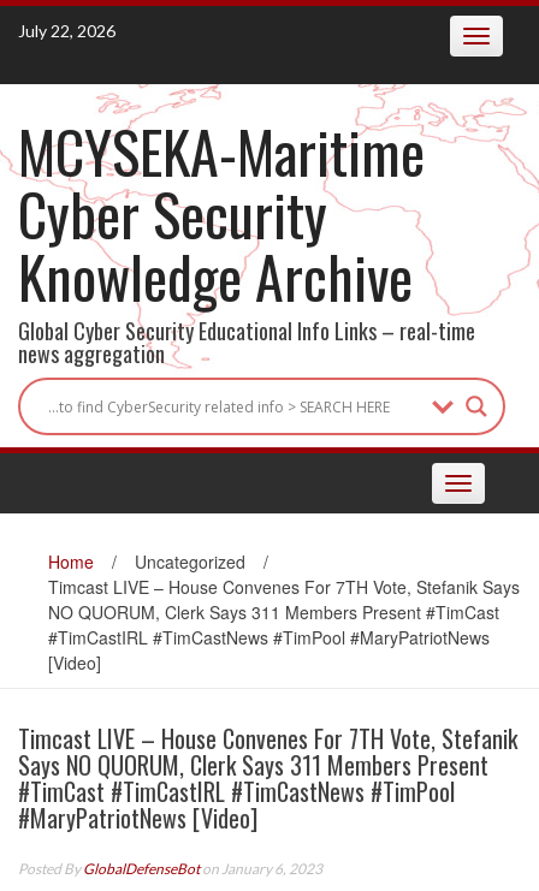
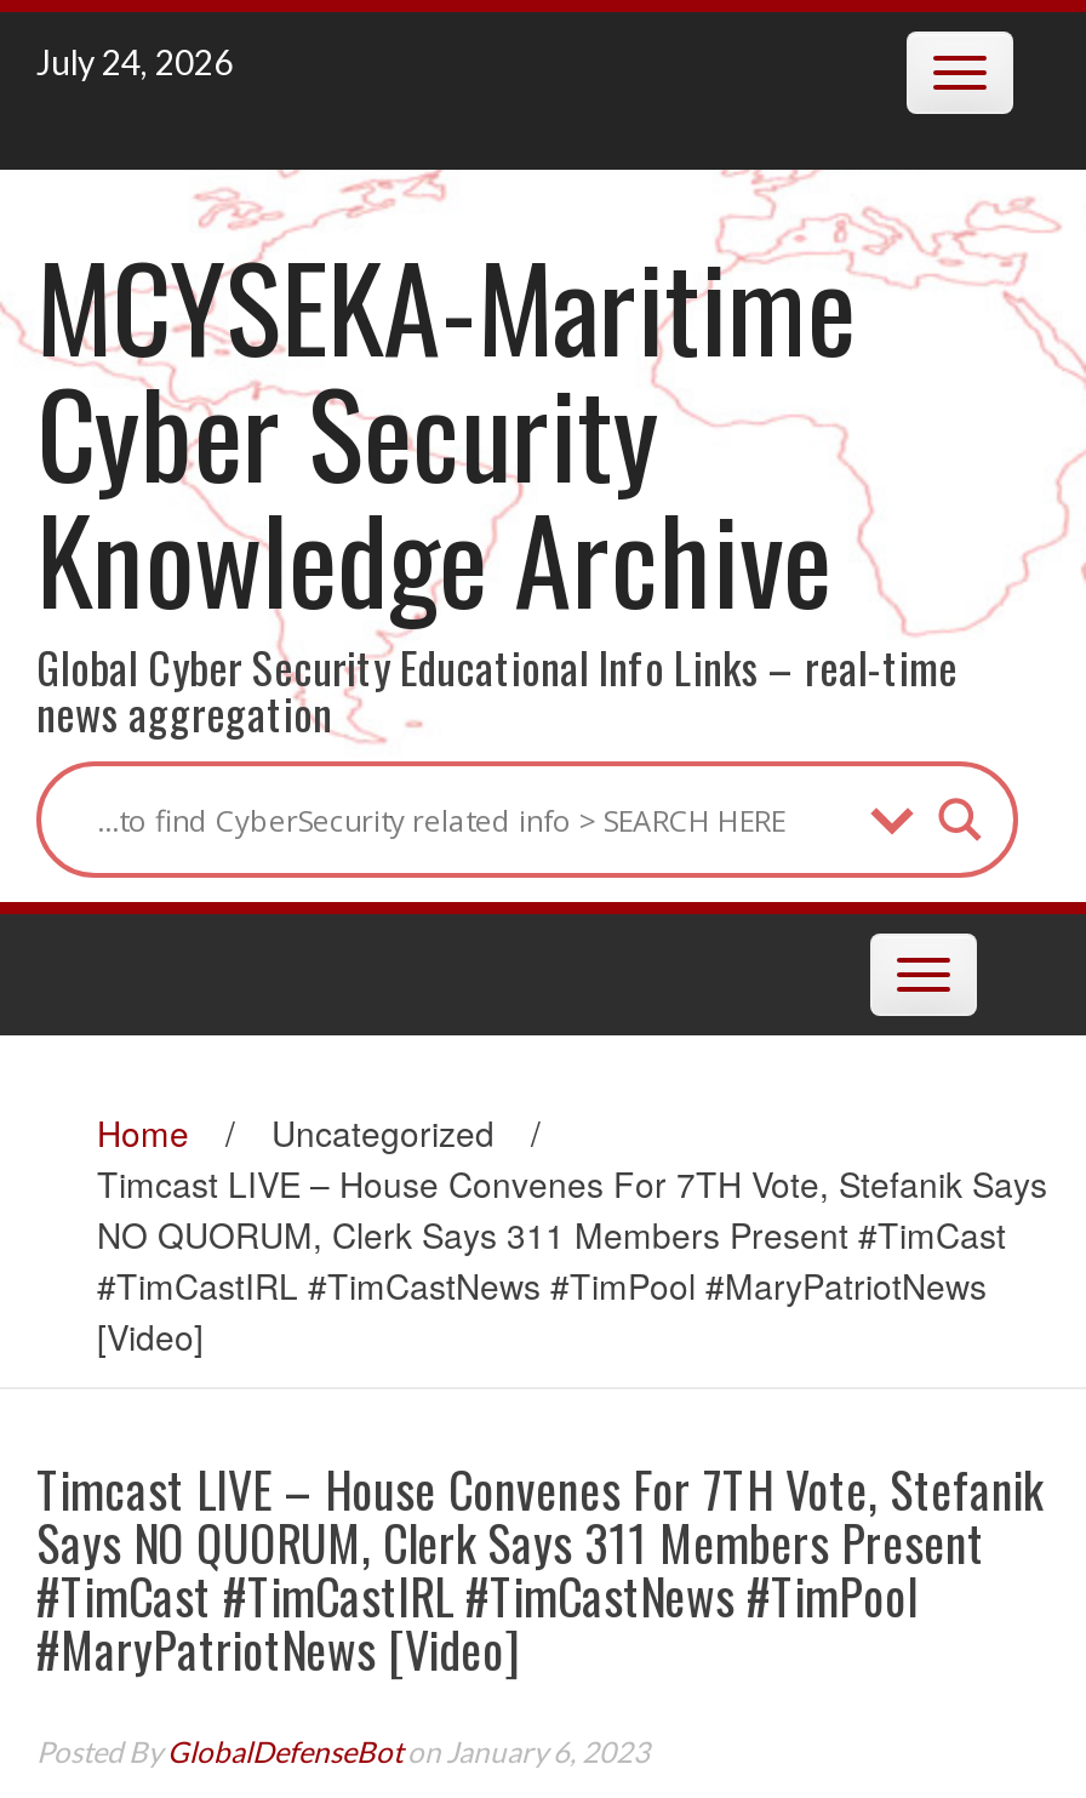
[18,20,115,41] July 22, 2026 -> [36,41,233,82] July 24, 2026

